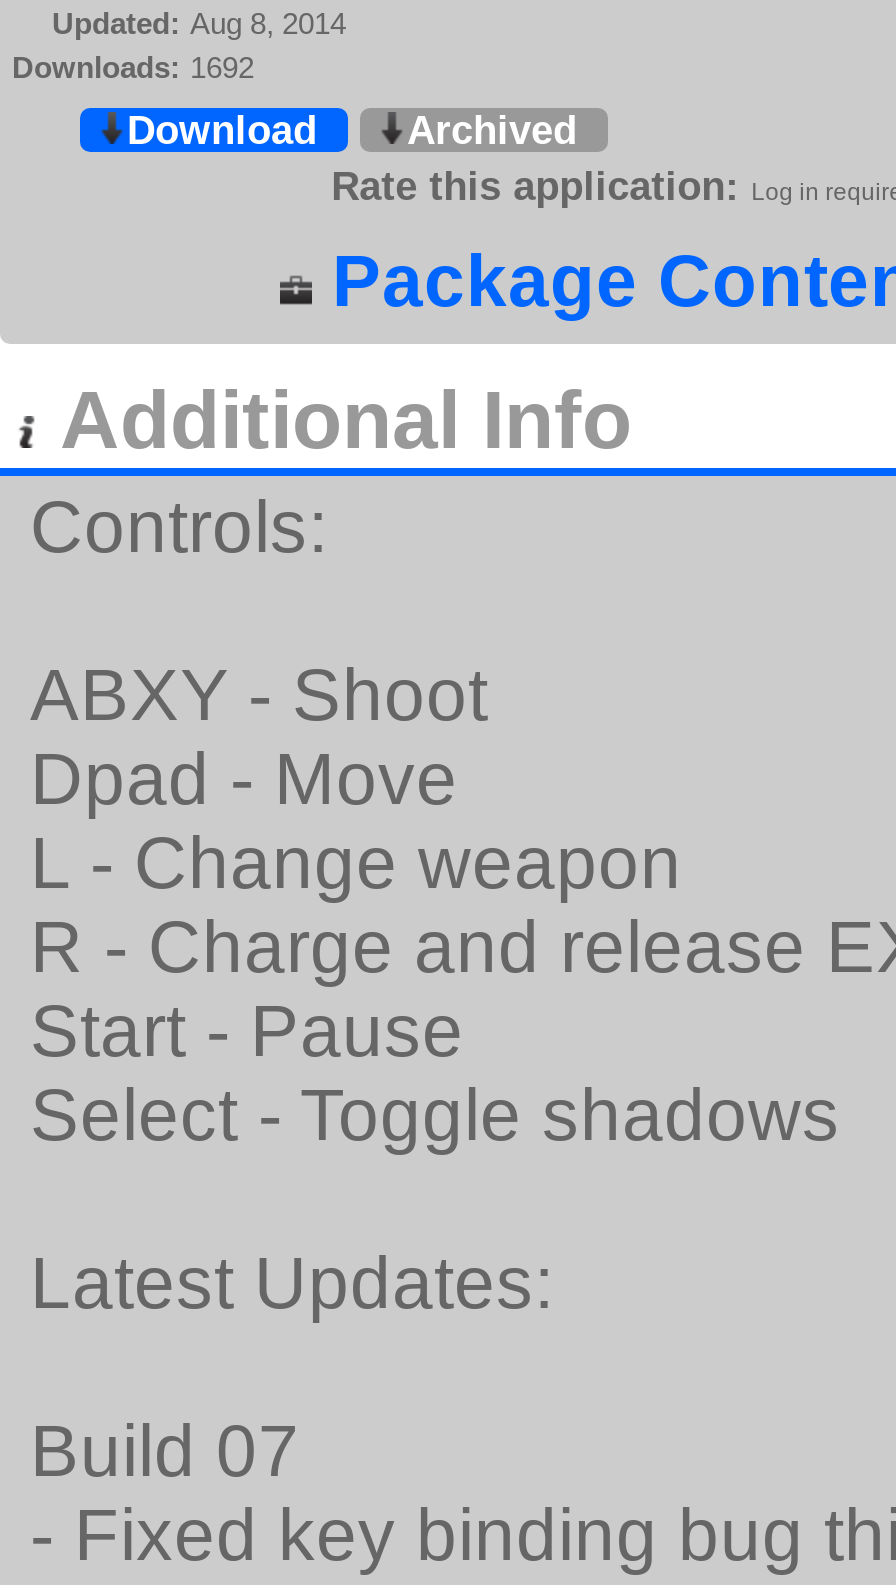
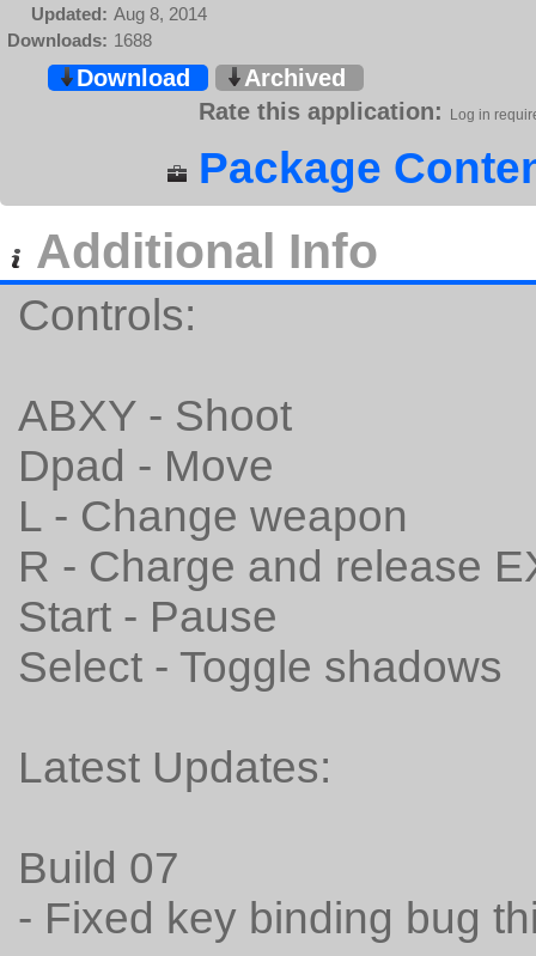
[12,50,254,84] Downloads: 1692 -> [7,30,152,50] Downloads: 1688

